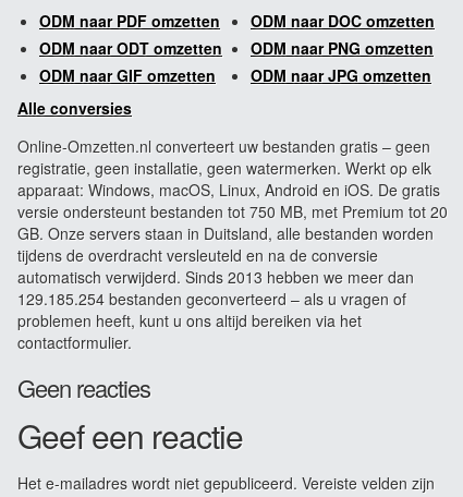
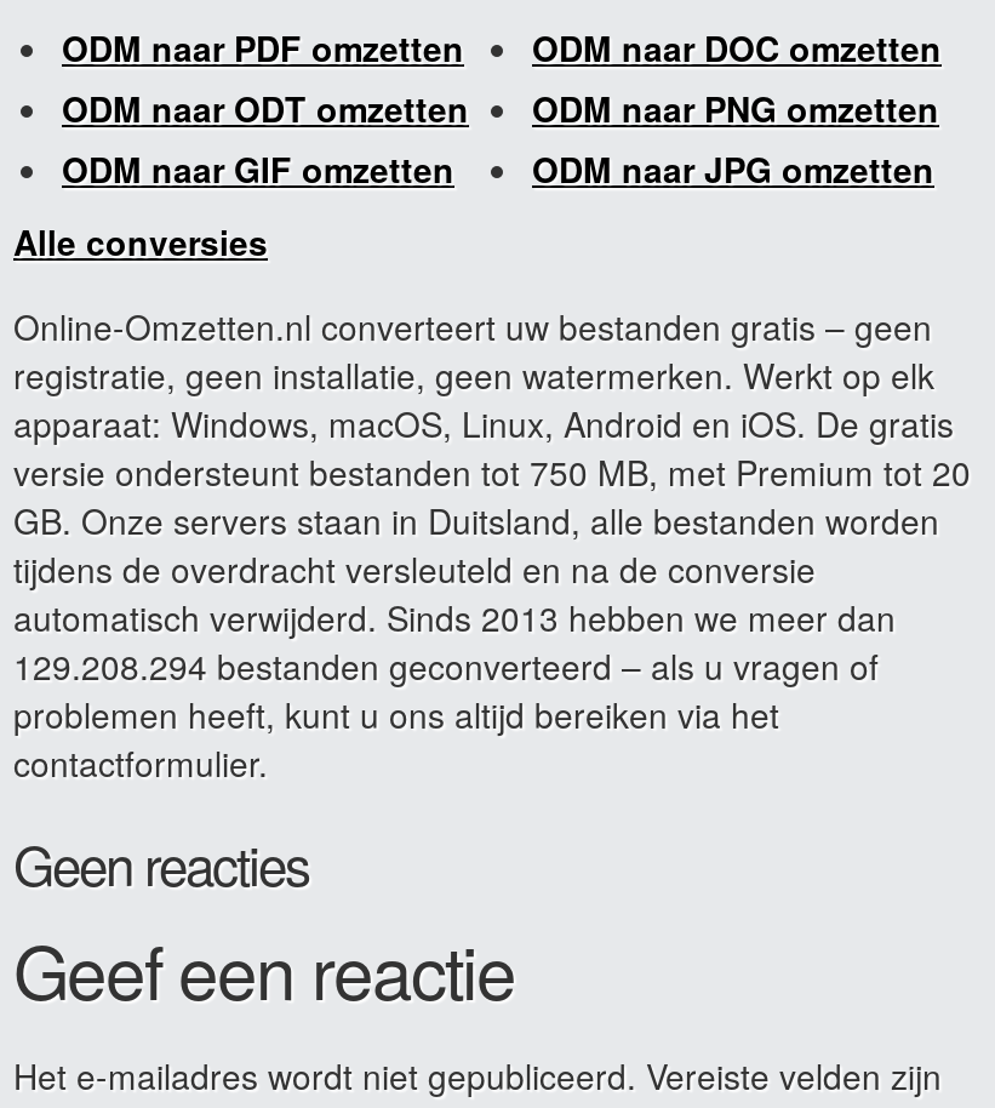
[17,288,406,309] 129.185.254 bestanden geconverteerd – als u vragen of -> [13,642,879,691] 129.208.294 bestanden geconverteerd – als u vragen of

